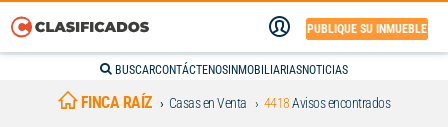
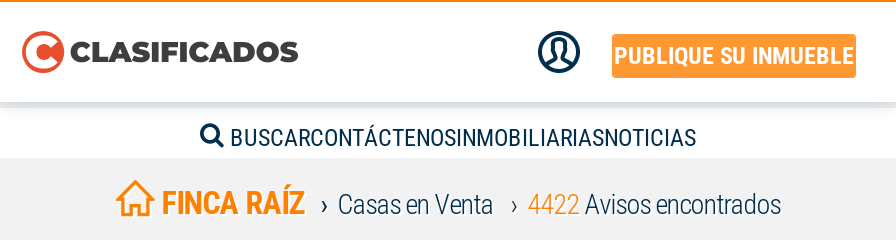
[264,95,390,111] 4418 Avisos encontrados -> [528,188,780,220] 4422 Avisos encontrados

